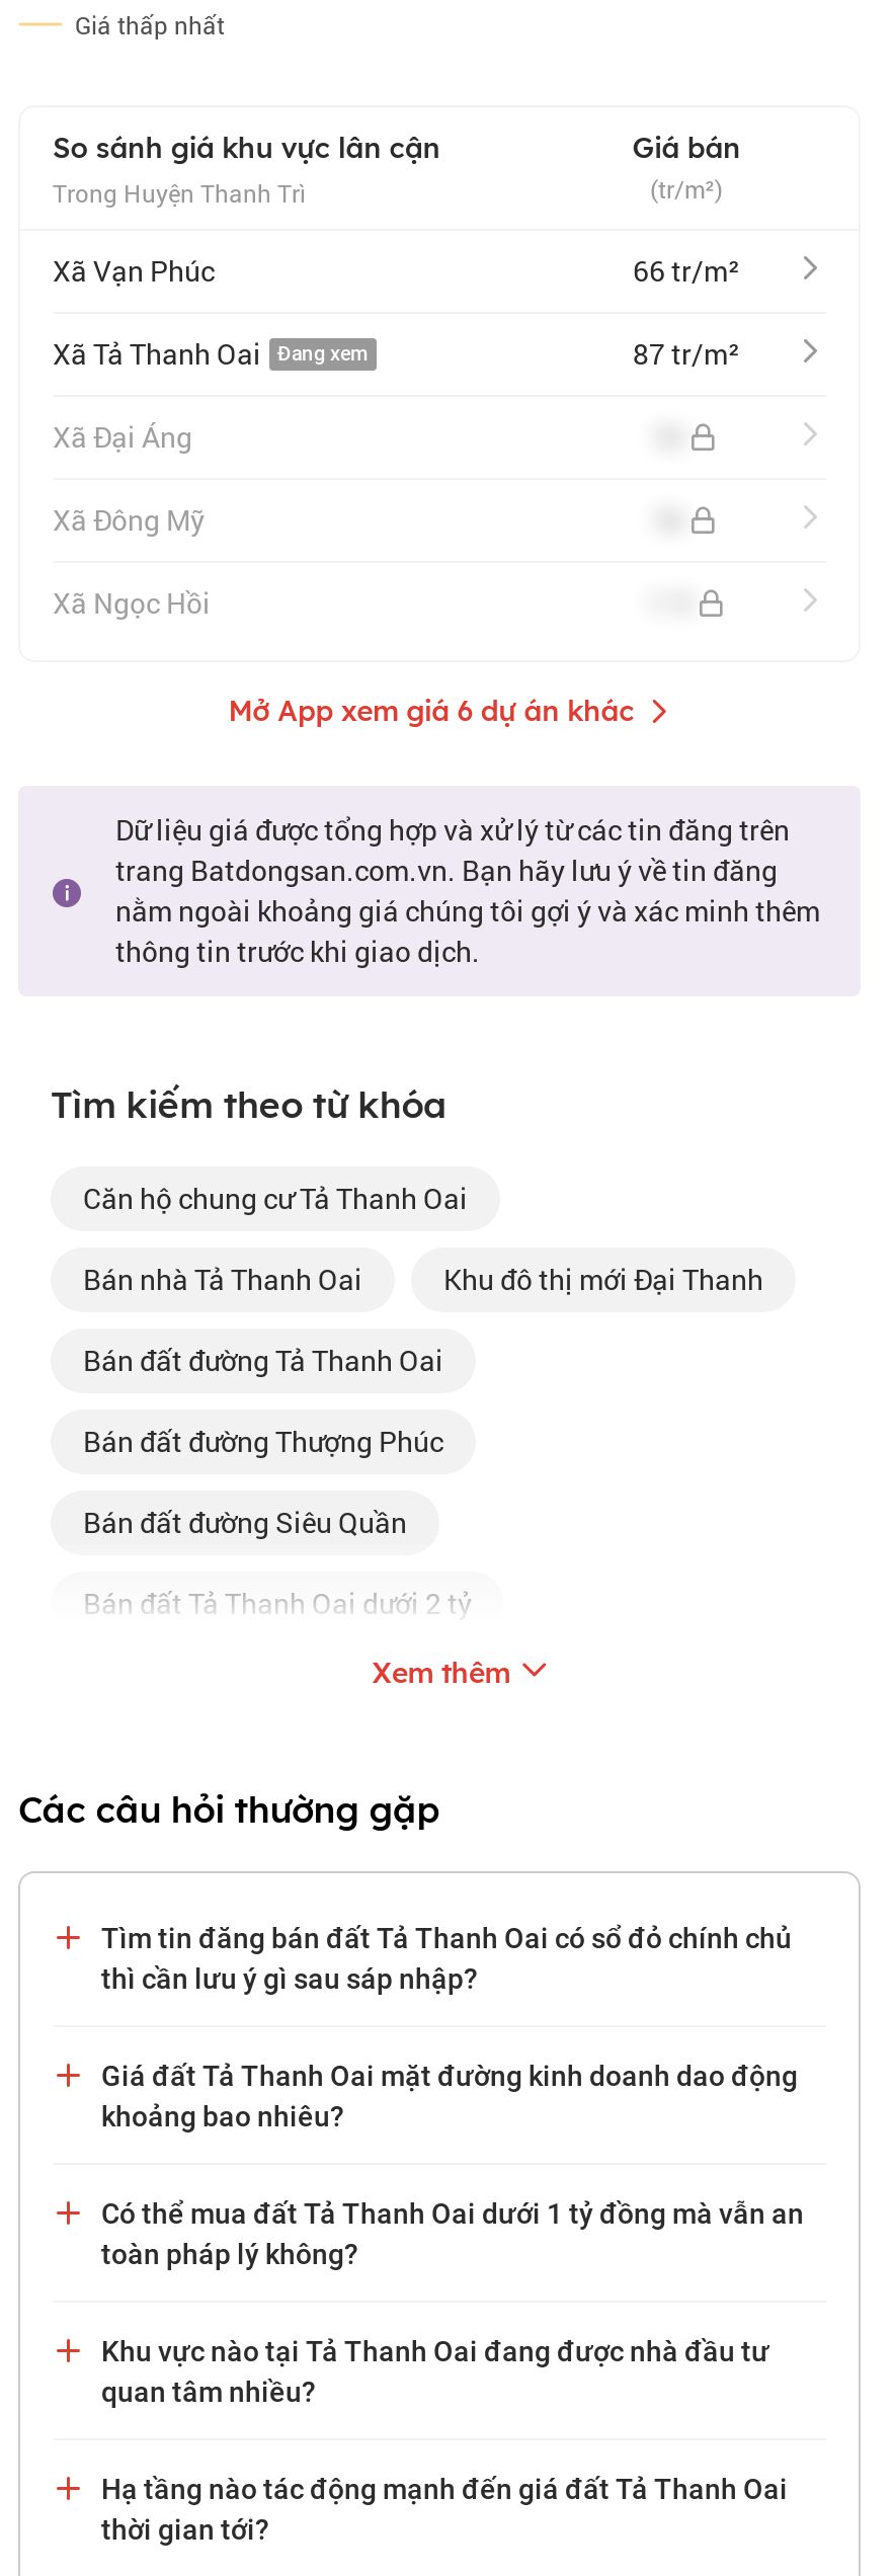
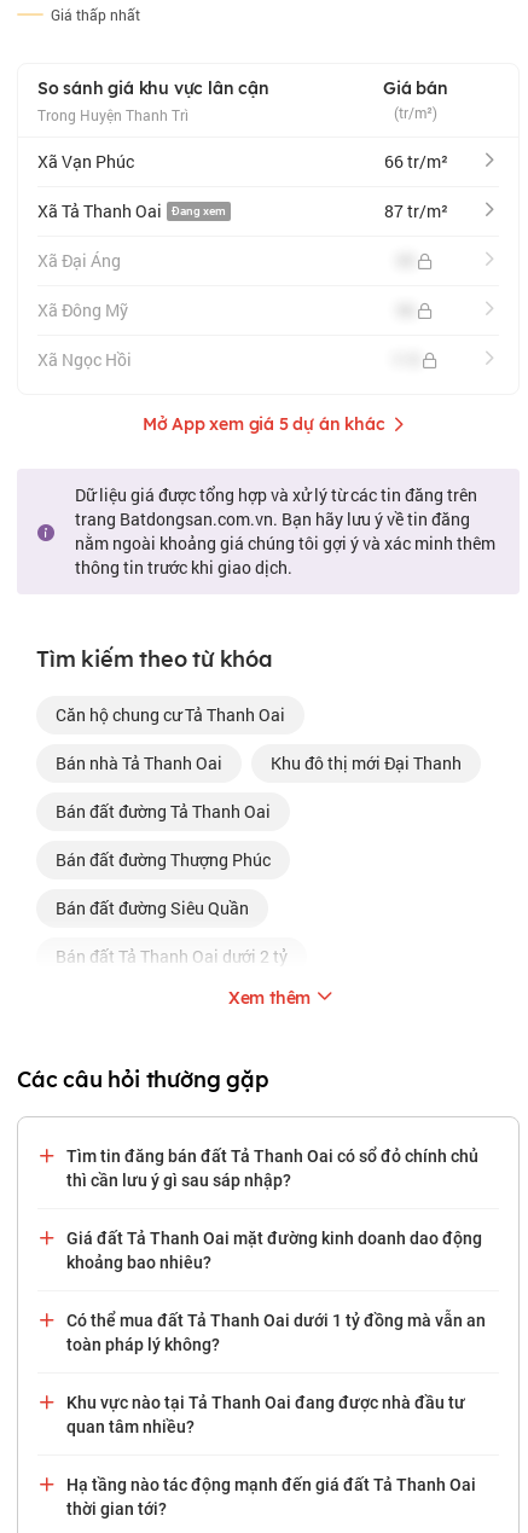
[228,693,635,729] Mở App xem giá 6 dự án khác -> [142,413,385,435] Mở App xem giá 5 dự án khác

